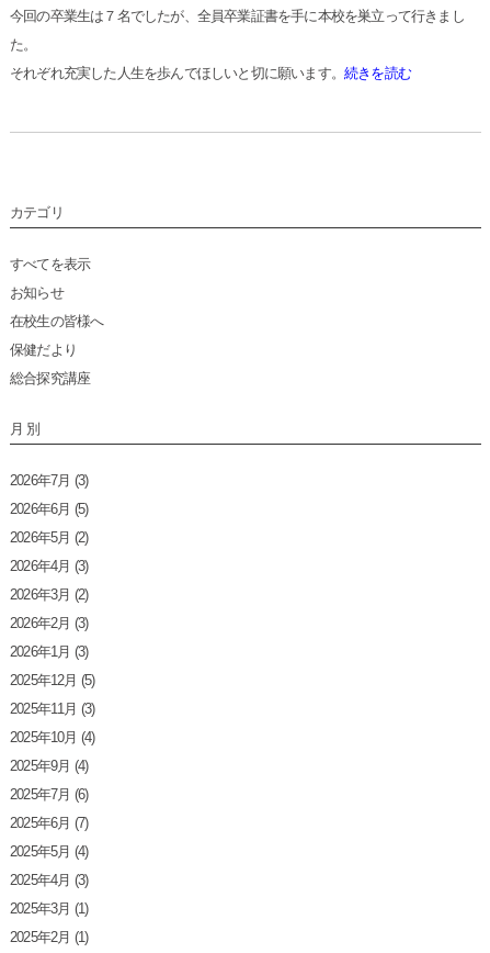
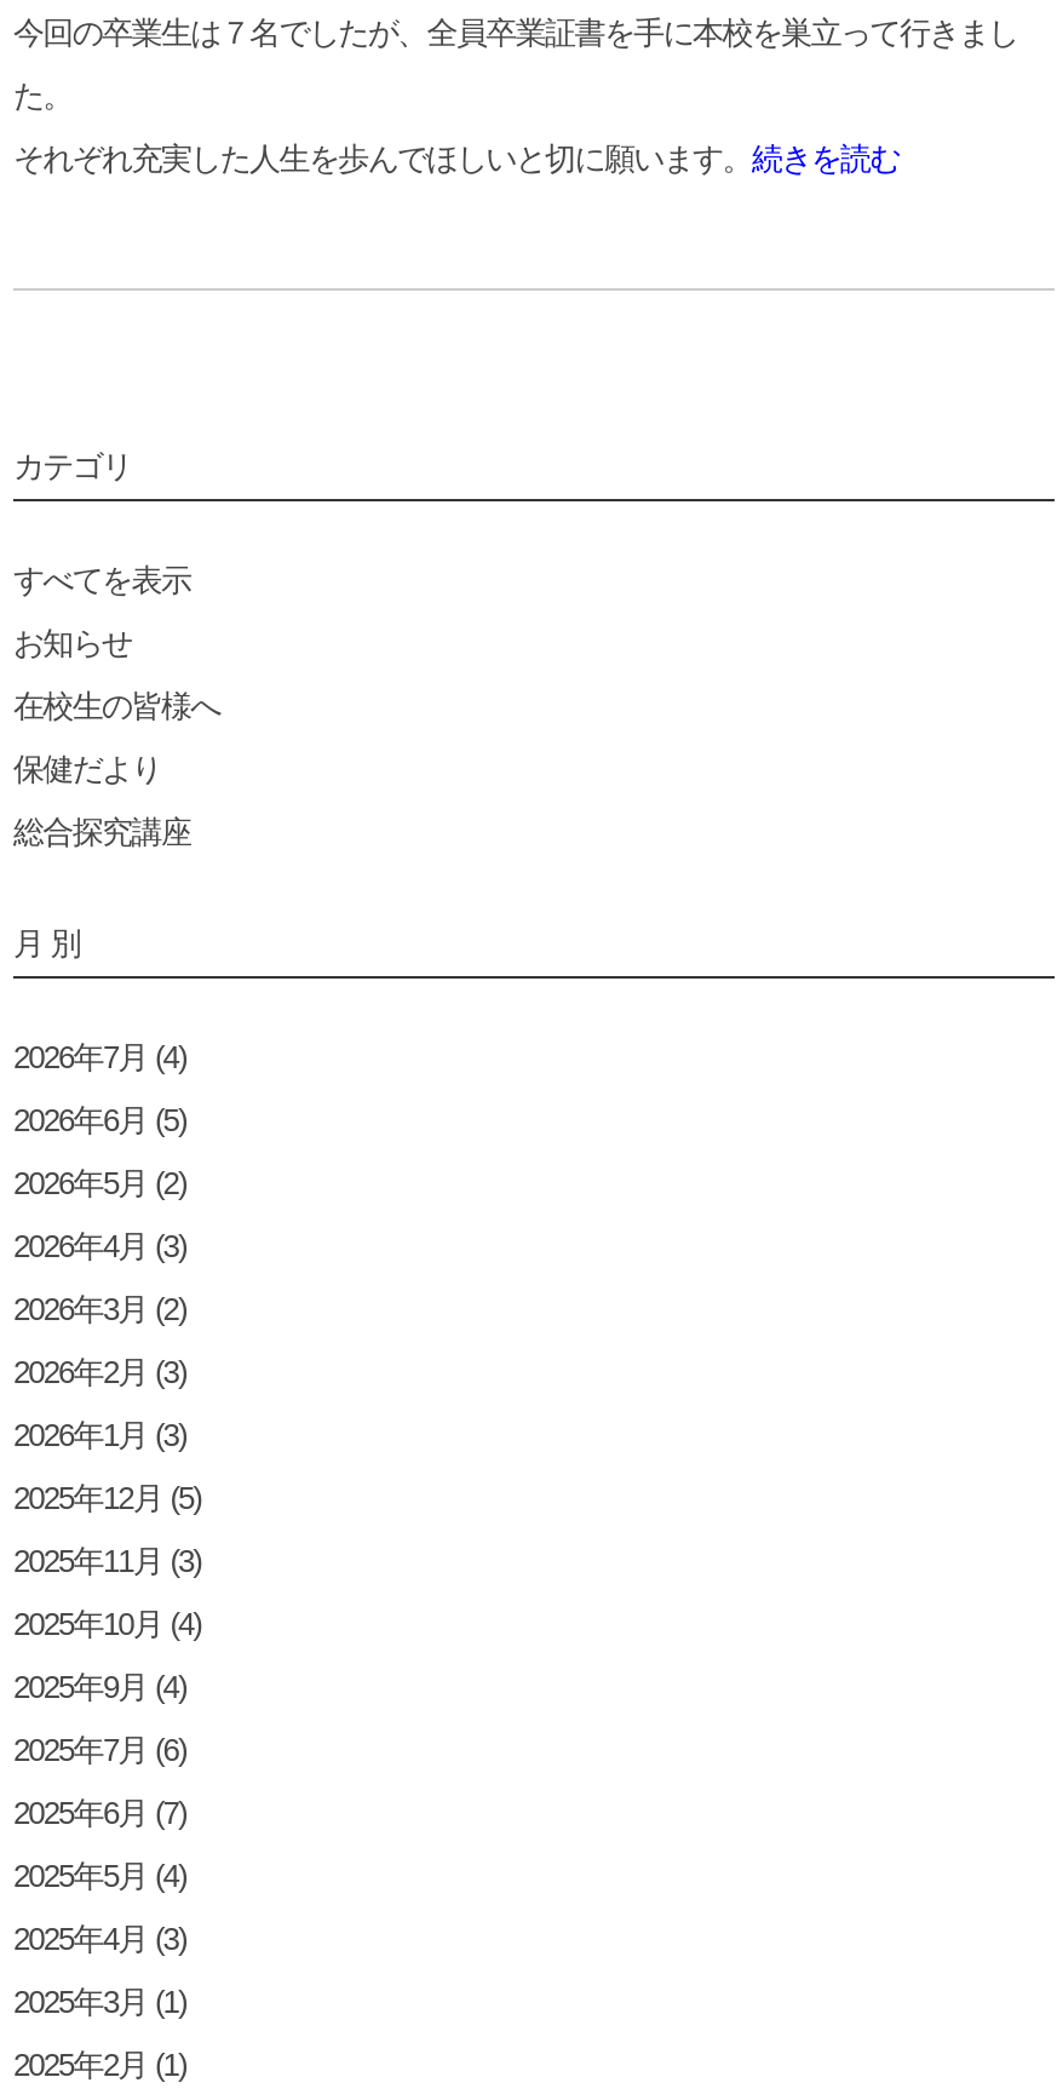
[10,472,88,489] 2026年7月(3) -> [13,1039,186,1075] 2026年7月(4)

